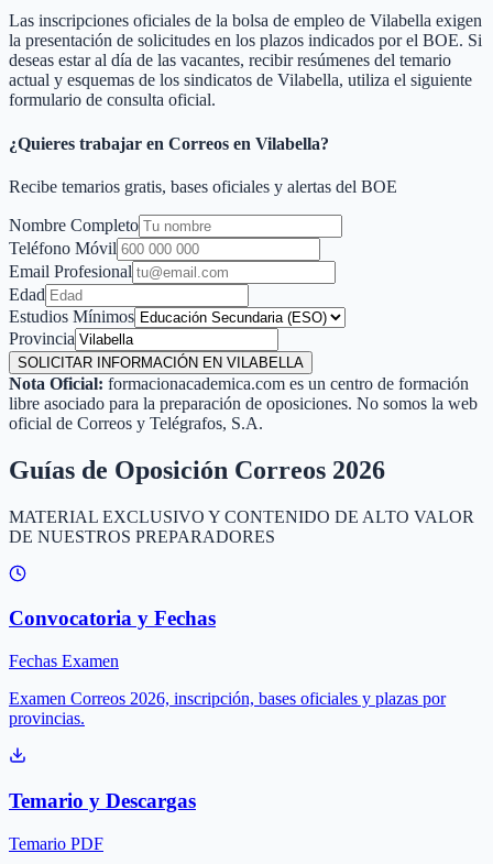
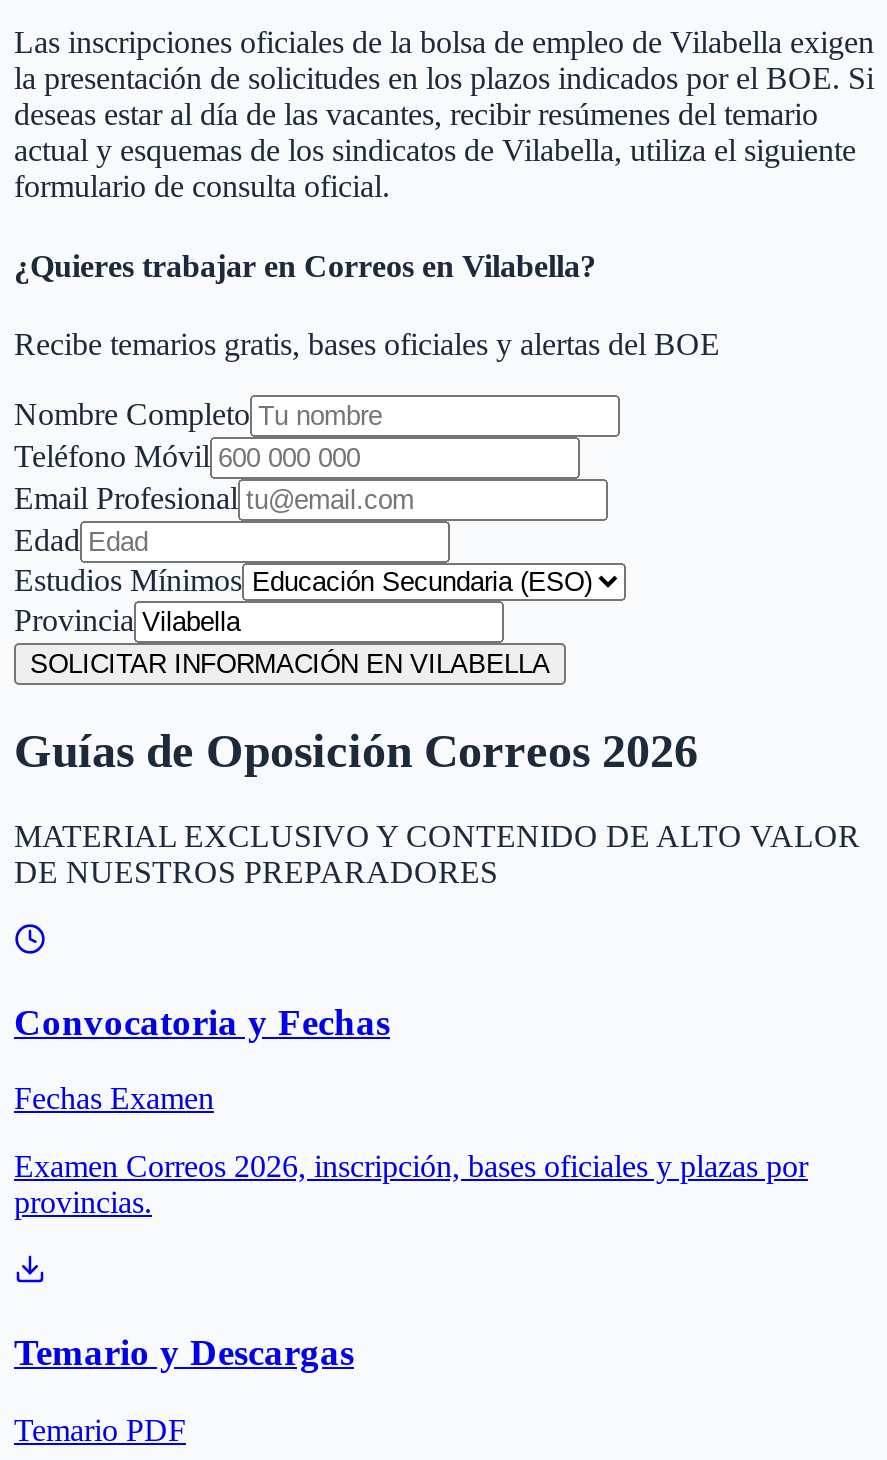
[9,374,478,432] Nota Oficial:formacionacademica.com es un centro de formación | libre asociado para la preparación de oposiciones. No somos la web | oficial de Correos y Telégrafos, S.A. -> none

